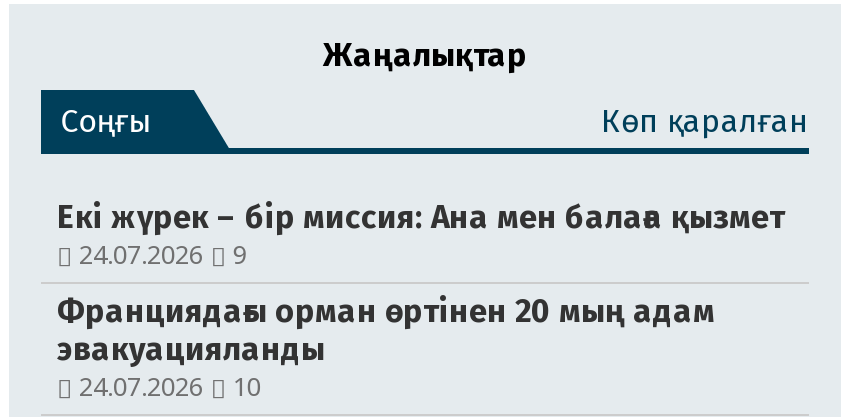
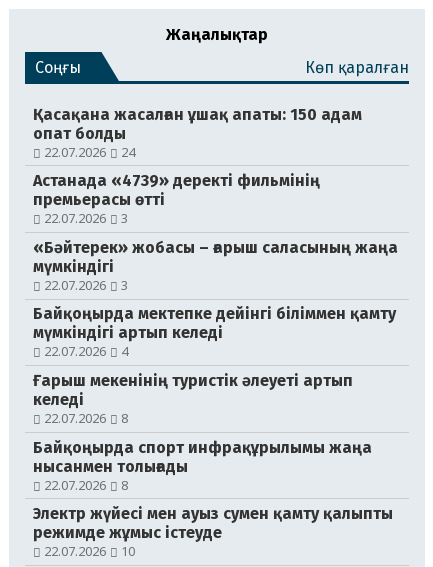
[57,198,785,405] Екі жүрек – бір миссия: Ана мен балаға қызмет | 24.07.2026 | 9 | Франциядағы орман өртінен 20 мың адам | эвакуацияланды | 24.07.2026 -> [33,105,398,560] Қасақана жасалған ұшақ апаты: 150 адам | опат болды | 22.07.2026 | 24 | Астанада «4739» деректі фильмінің | премьерасы өтті | 22.07.2026 | 3 | «Бәйтерек» жобасы – ғарыш саласының жаңа | мүмкіндігі | 22.07.2026 | 3 | Байқоңырда мектепке дейінгі біліммен қамту | мүмкіндігі артып келеді | 22.07.2026 | 4 | Ғарыш мекенінің туристік әлеуеті артып | келеді | 22.07.2026 | 8 | Байқоңырда спорт инфрақұрылымы жаңа | нысанмен толығады | 22.07.2026 | 8 | Электр жүйесі мен ауыз сумен қамту қалыпты | режимде жұмыс істеуде | 22.07.2026

